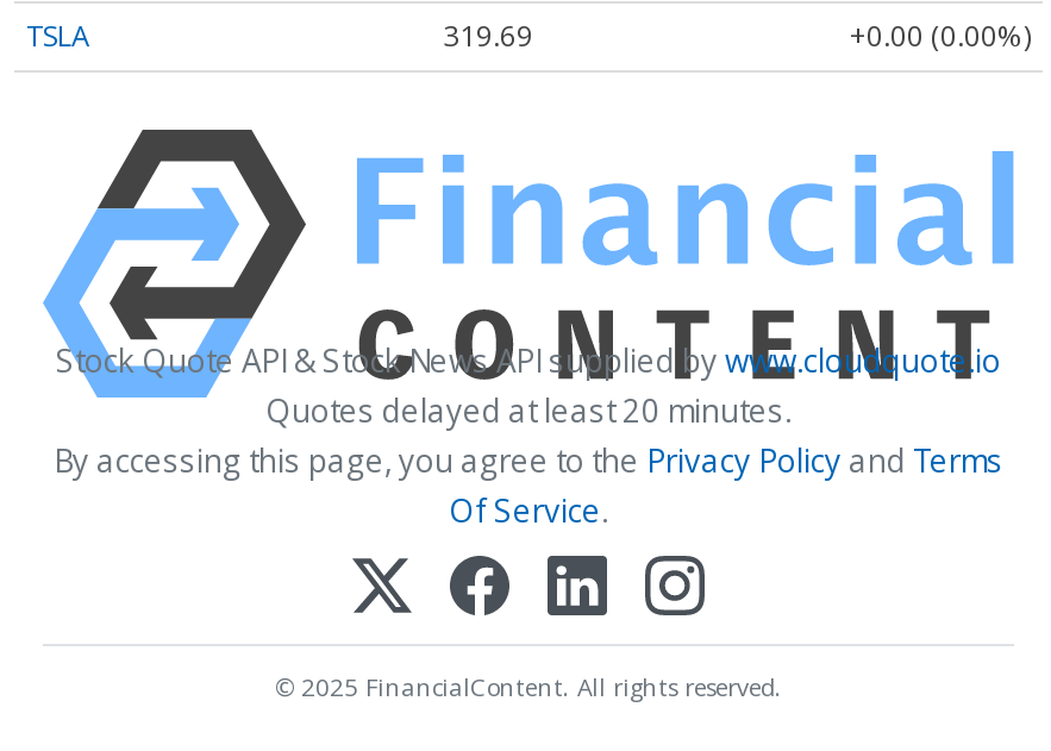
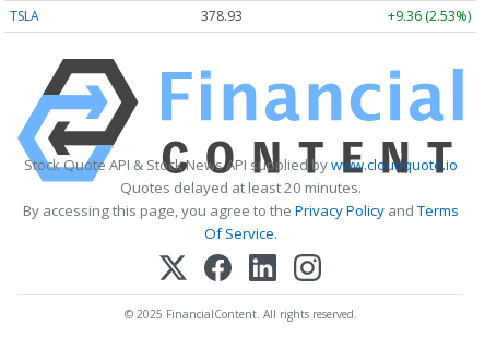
[443,15,533,55] 319.69 -> [201,7,242,25] 378.93
[850,15,1031,55] +0.00 (0.00%) -> [388,7,471,25] +9.36 (2.53%)

